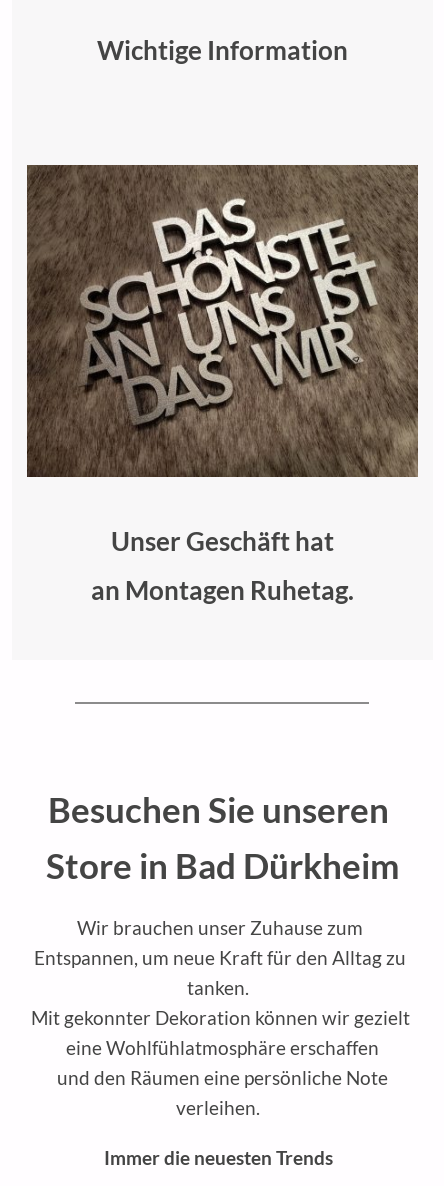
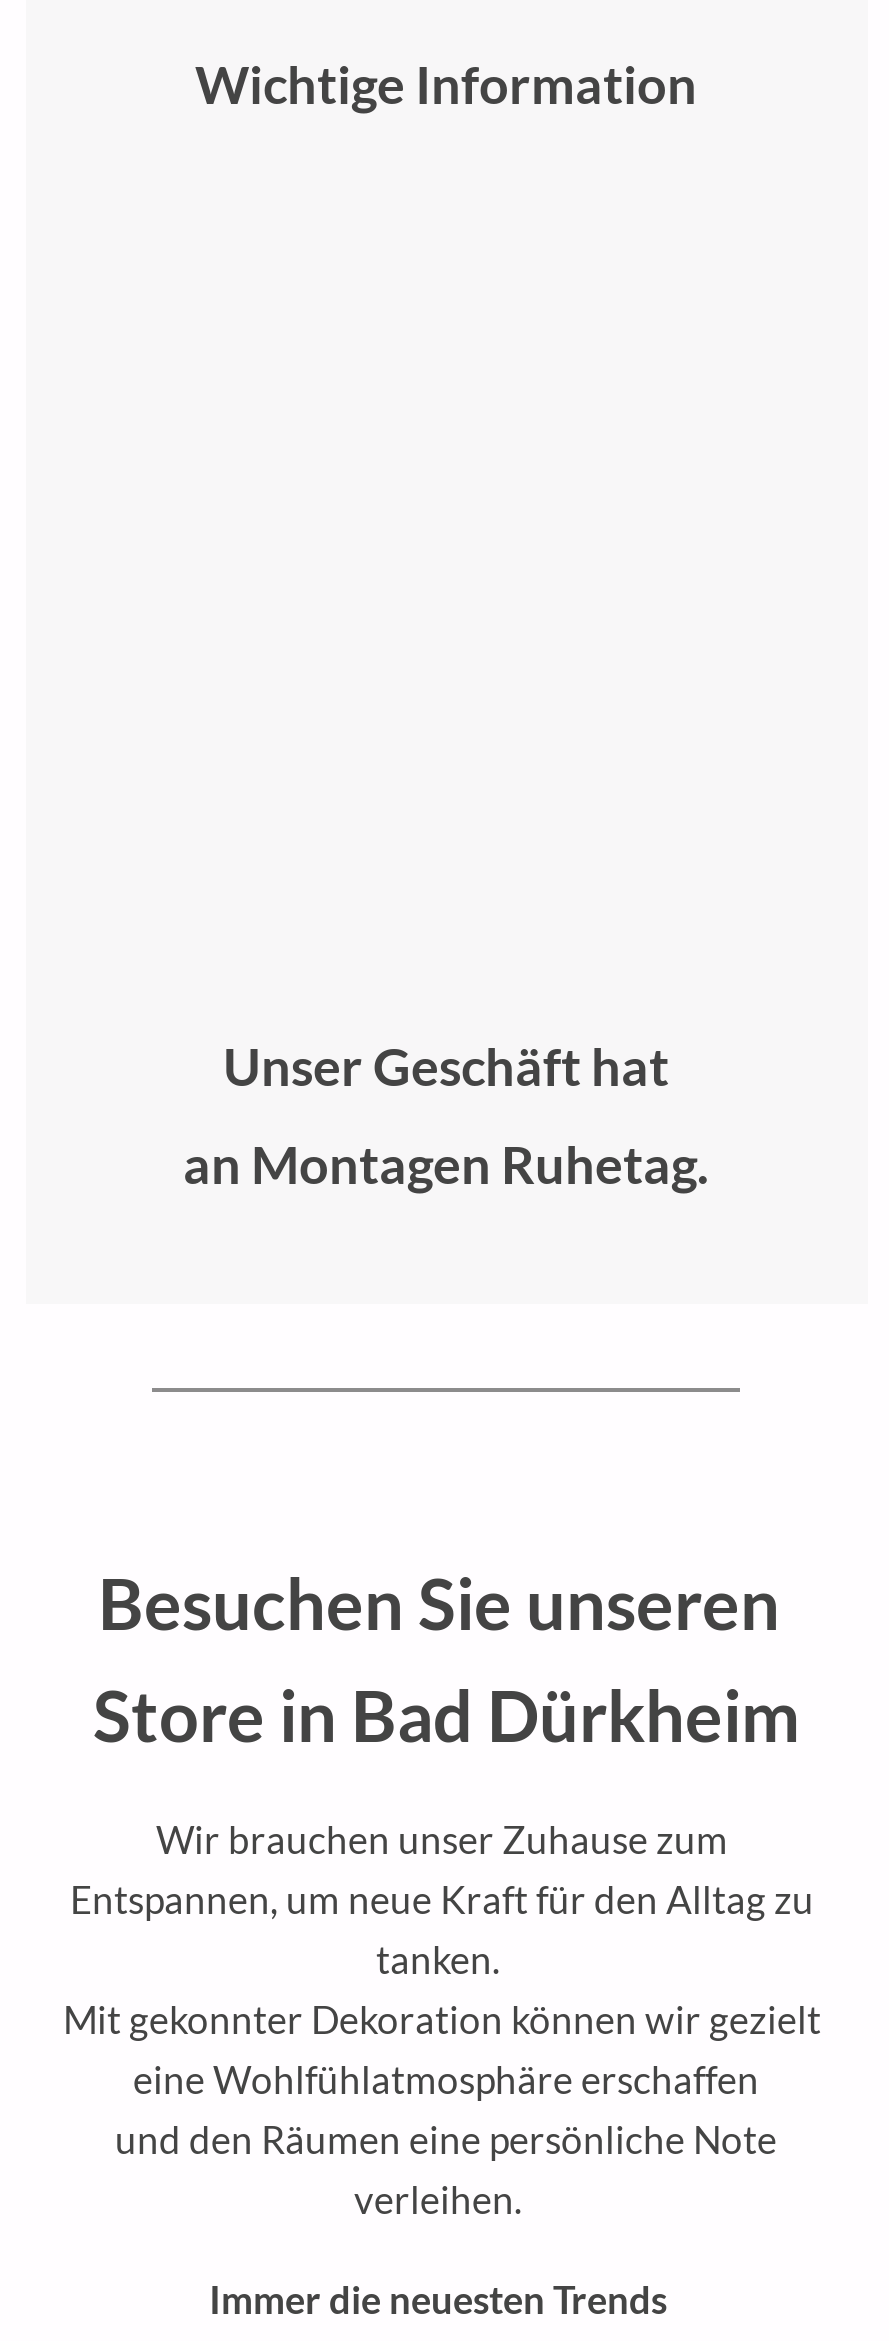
[26,164,419,478] [image] -> none

